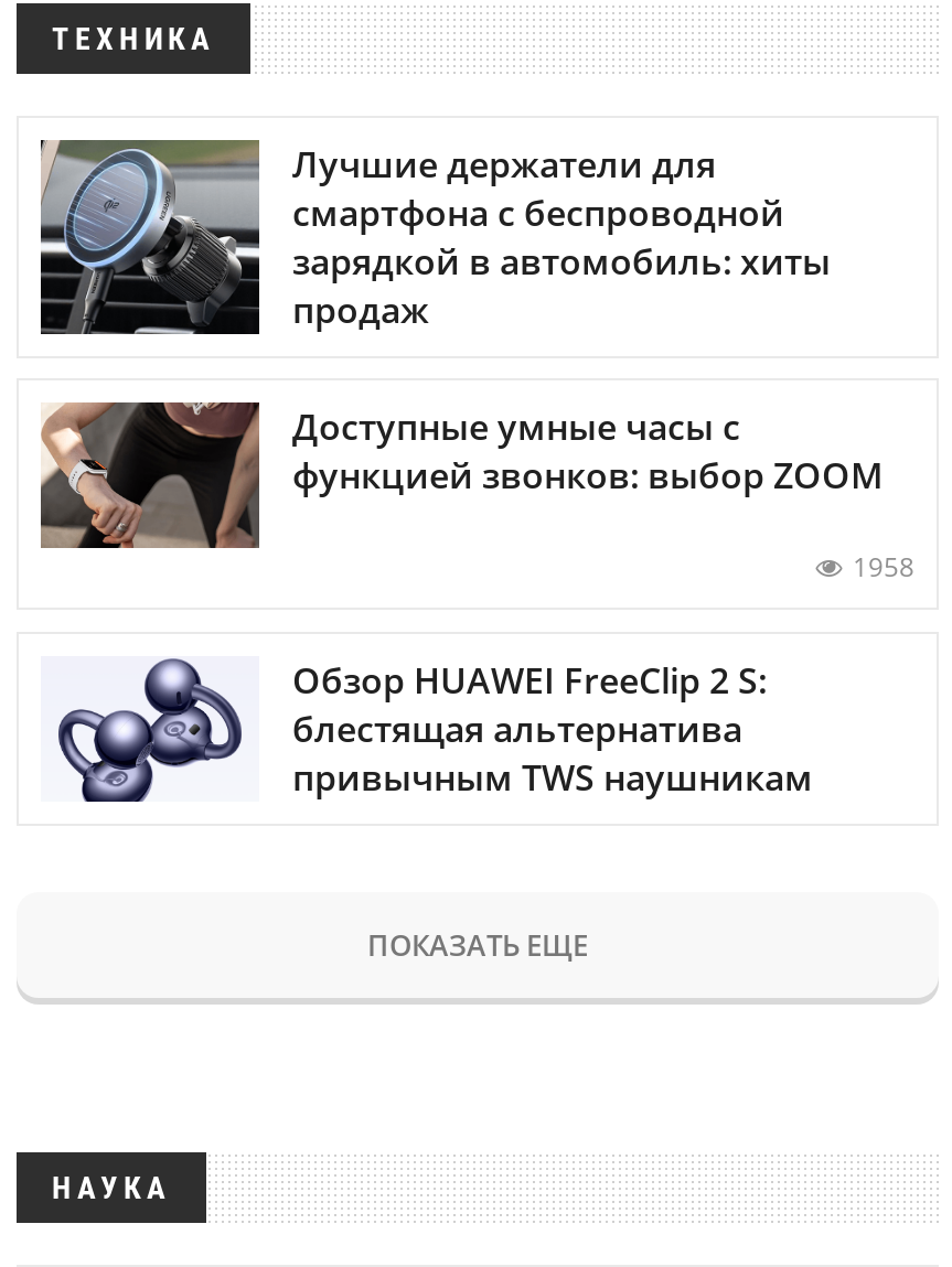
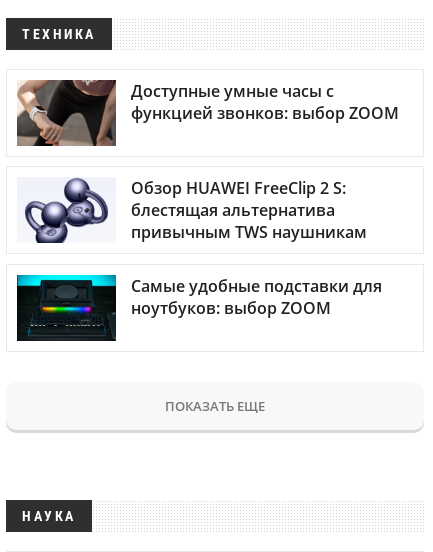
[39,138,831,336] [image] | Лучшие держатели для | смартфона с беспроводной | зарядкой в автомобиль: хиты | продаж -> none
moved [39,398,884,550] -> [16,78,399,147]: [image] | Доступные умные часы с | функцией звонков: выбор ZOOM
[853,549,914,586] 1958 -> none
moved [54,655,813,804] -> [23,177,367,245]: [image] | Обзор HUAWEI FreeClip 2 S: | блестящая альтернатива | привычным TWS наушникам
none -> [16,274,382,342] [image] | Самые удобные подставки для | ноутбуков: выбор ZOOM

